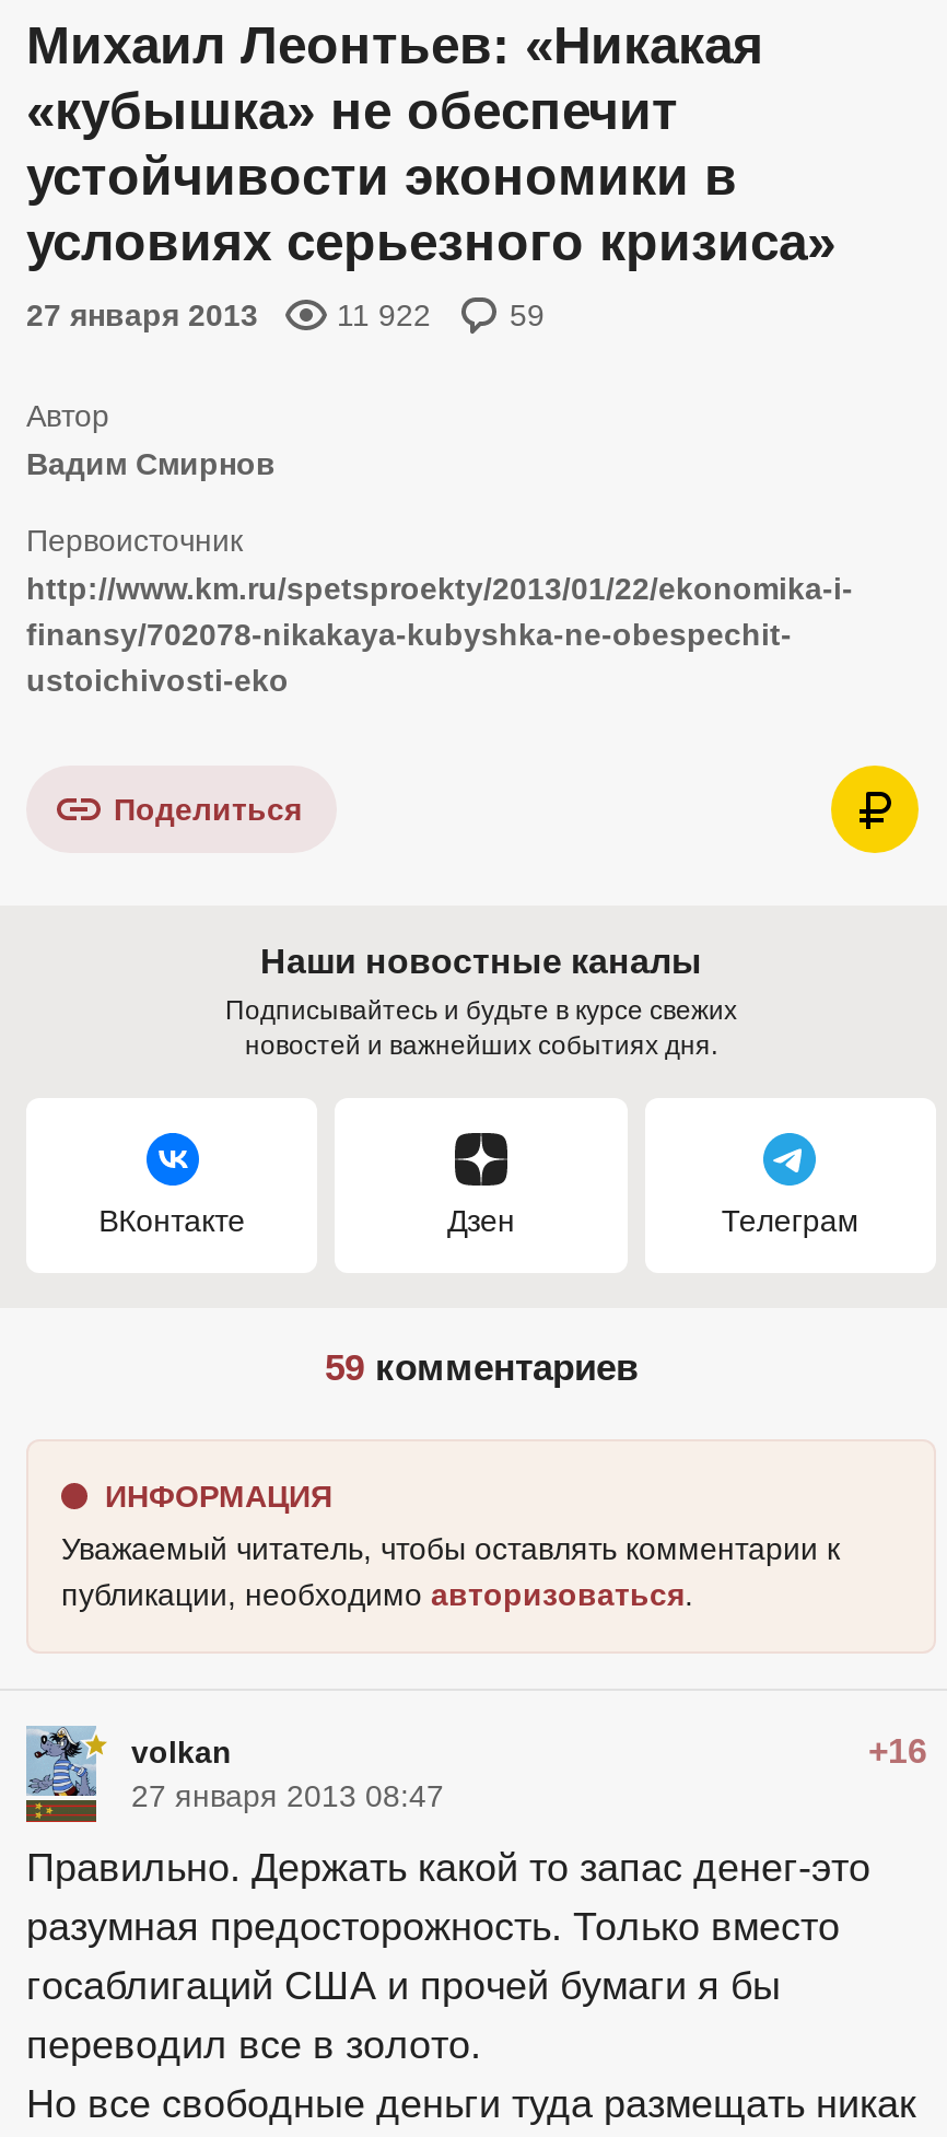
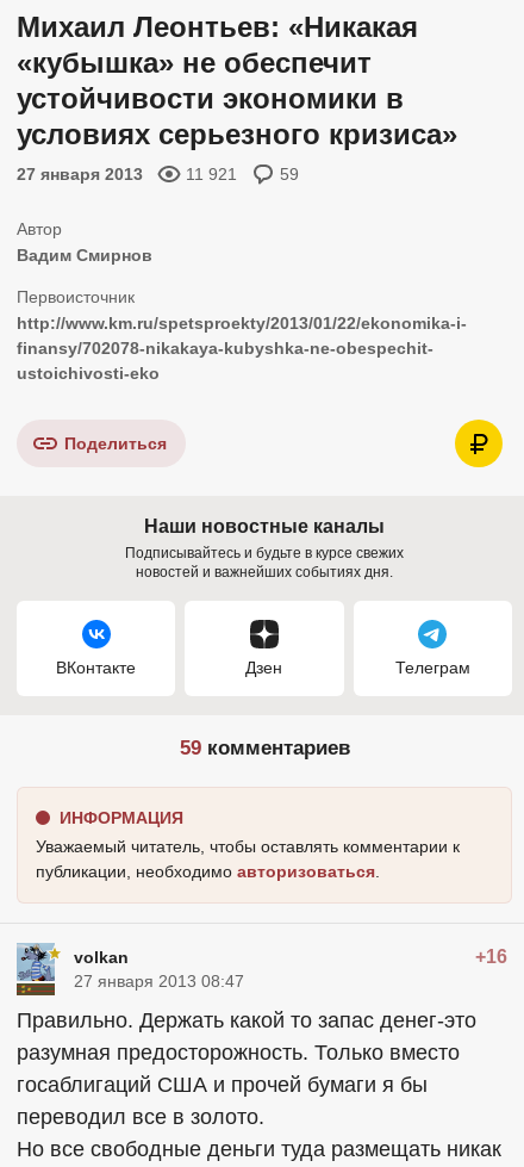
[337,297,431,332] 11 922 -> [186,165,237,184] 11 921

